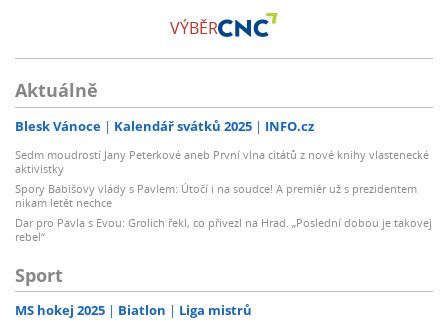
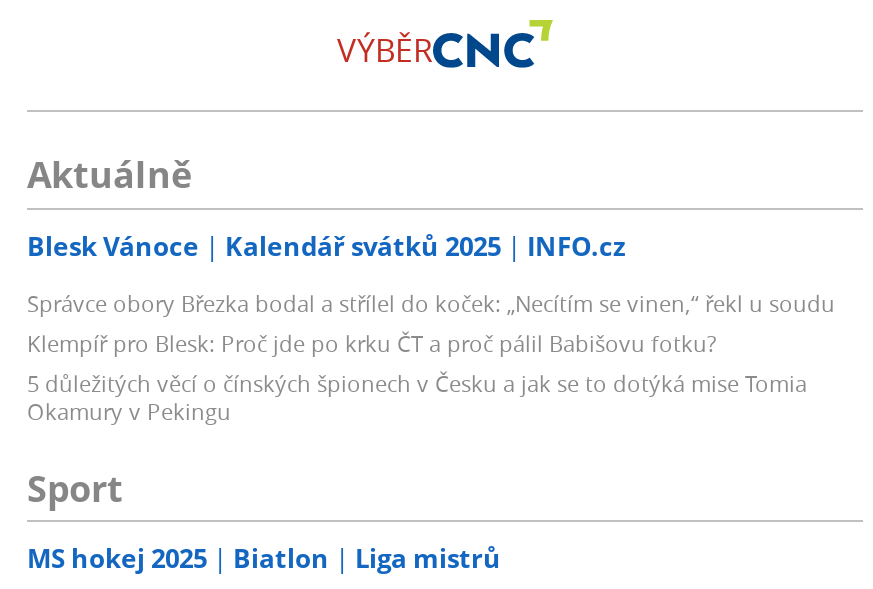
[15,147,432,244] Sedm moudrostí Jany Peterkové aneb První vlna citátů z nové knihy vlastenecké | aktivistky | Spory Babišovy vlády s Pavlem: Útočí i na soudce! A premiér už s prezidentem | nikam letět nechce | Dar pro Pavla s Evou: Grolich řekl, co přivezl na Hrad. „Poslední dobou je takovej | rebel“ -> [27,288,835,426] Správce obory Březka bodal a střílel do koček: „Necítím se vinen,“ řekl u soudu | Klempíř pro Blesk: Proč jde po krku ČT a proč pálil Babišovu fotku? | 5 důležitých věcí o čínských špionech v Česku a jak se to dotýká mise Tomia | Okamury v Pekingu

